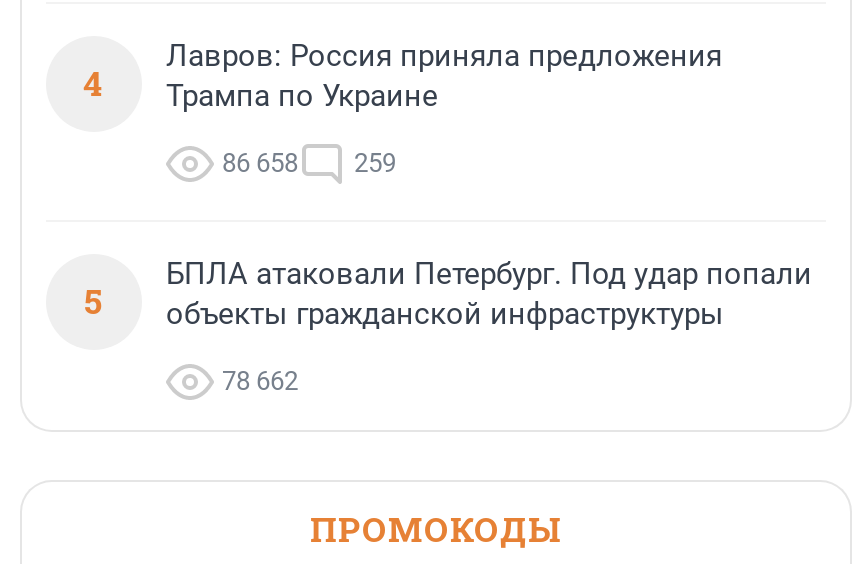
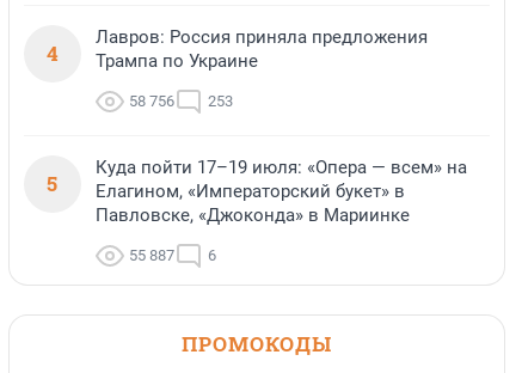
[222,148,298,178] 86 658 -> [129,92,174,110] 58 756
[354,148,396,178] 259 -> [208,92,233,110] 253
[166,256,812,332] БПЛА атаковали Петербург. Под удар попали | объекты гражданской инфраструктуры -> [96,157,467,226] Куда пойти 17–19 июля: «Опера — всем» на | Елагином, «Императорский букет» в | Павловске, «Джоконда» в Мариинке
[222,366,298,396] 78 662 -> [129,246,216,264] 55 887 | 6

